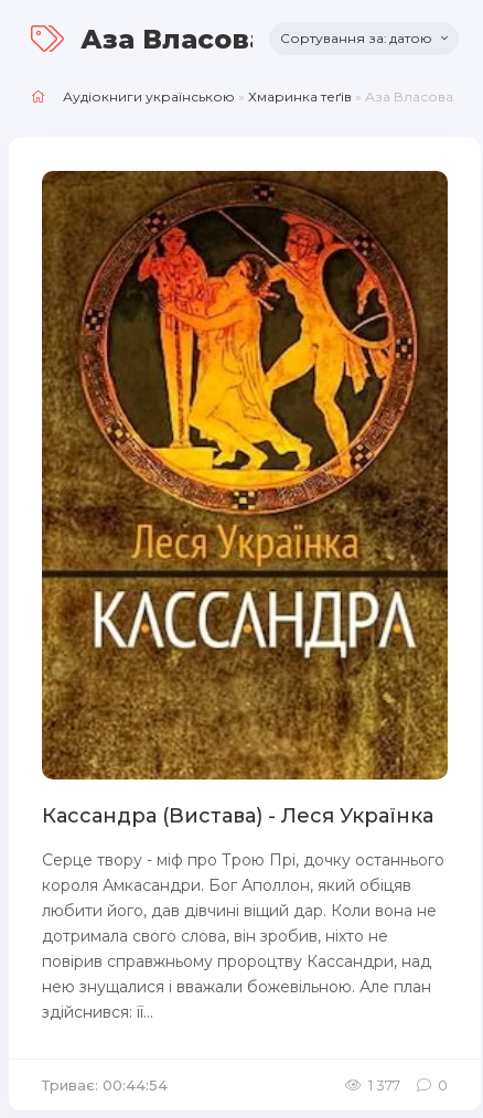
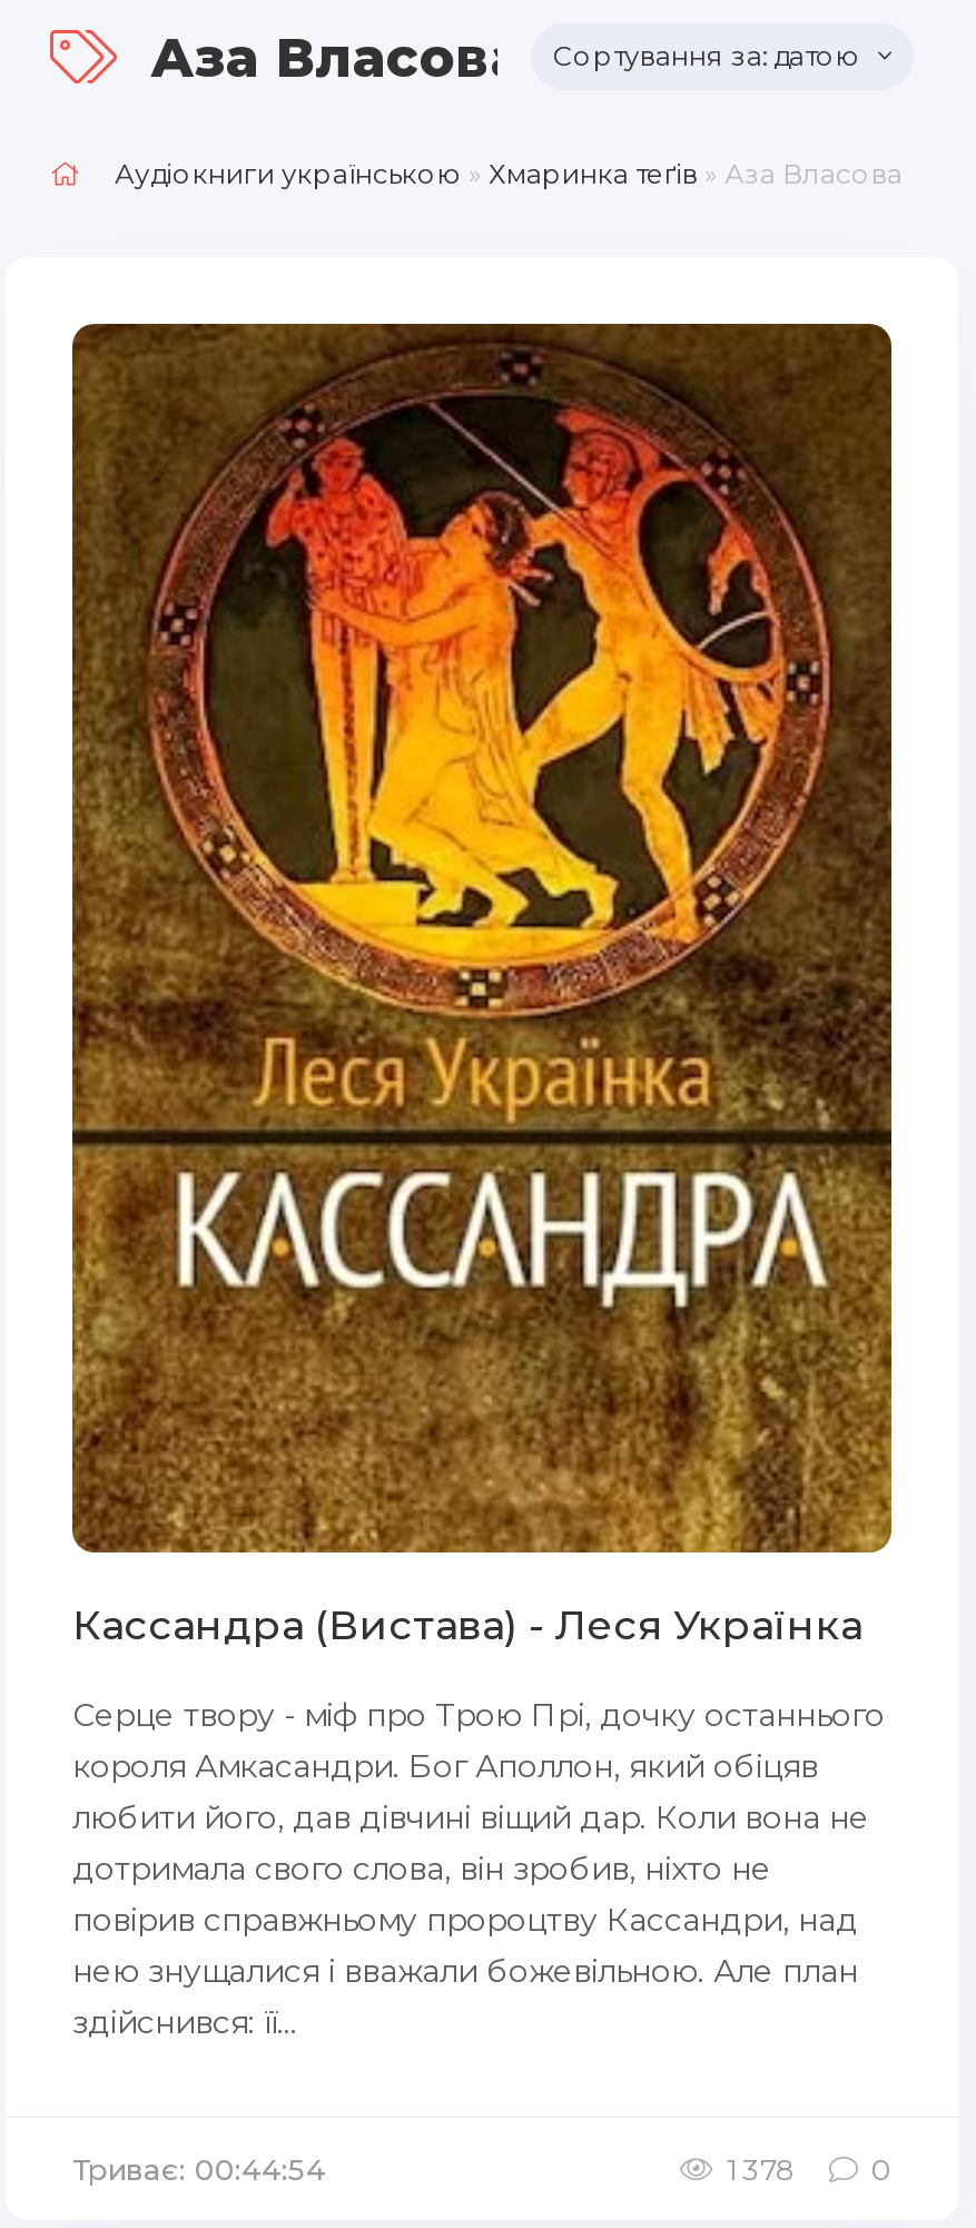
[368,1076,400,1094] 1 377 -> [727,2151,796,2187] 1 378

